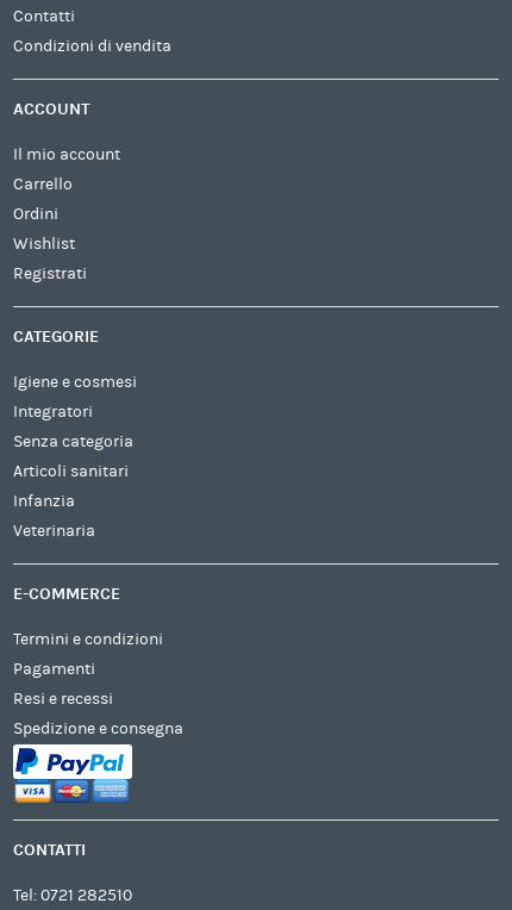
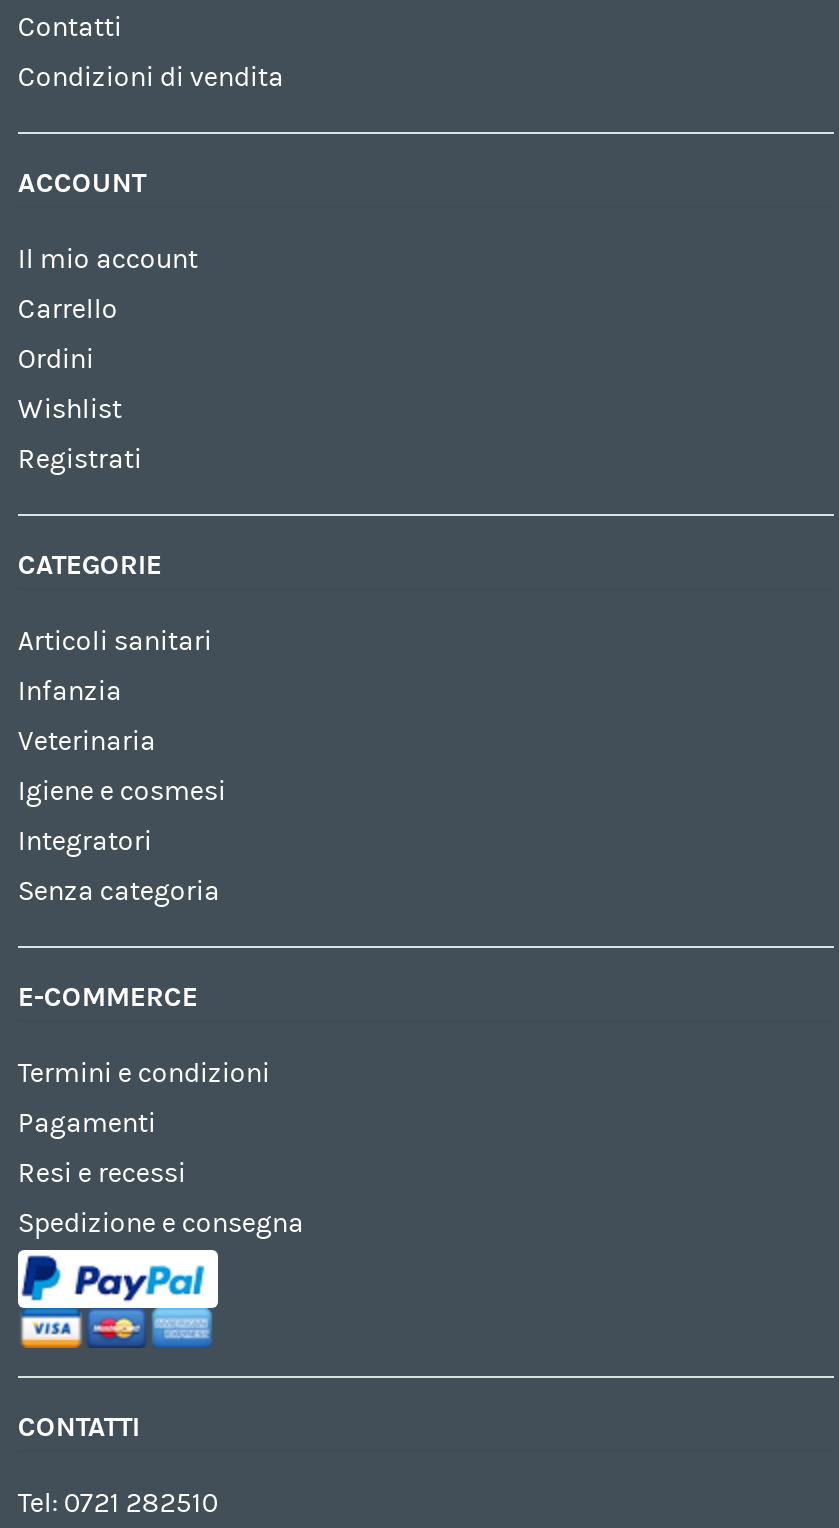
moved [13,372,137,451] -> [18,775,226,907]: Igiene e cosmesi | Integratori | Senza categoria
moved [13,462,128,540] -> [18,625,212,757]: Articoli sanitari | Infanzia | Veterinaria

